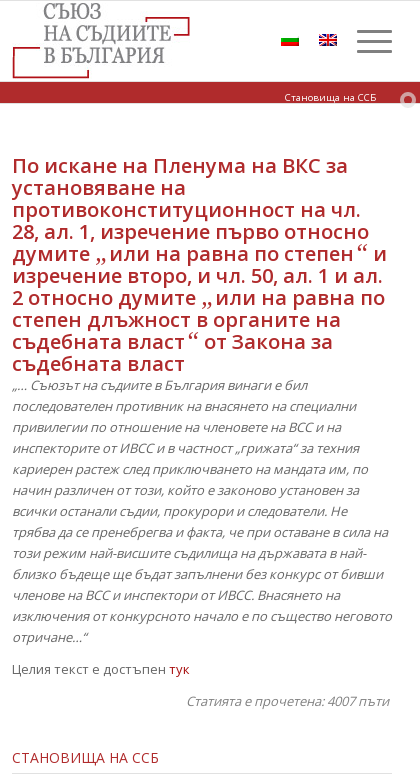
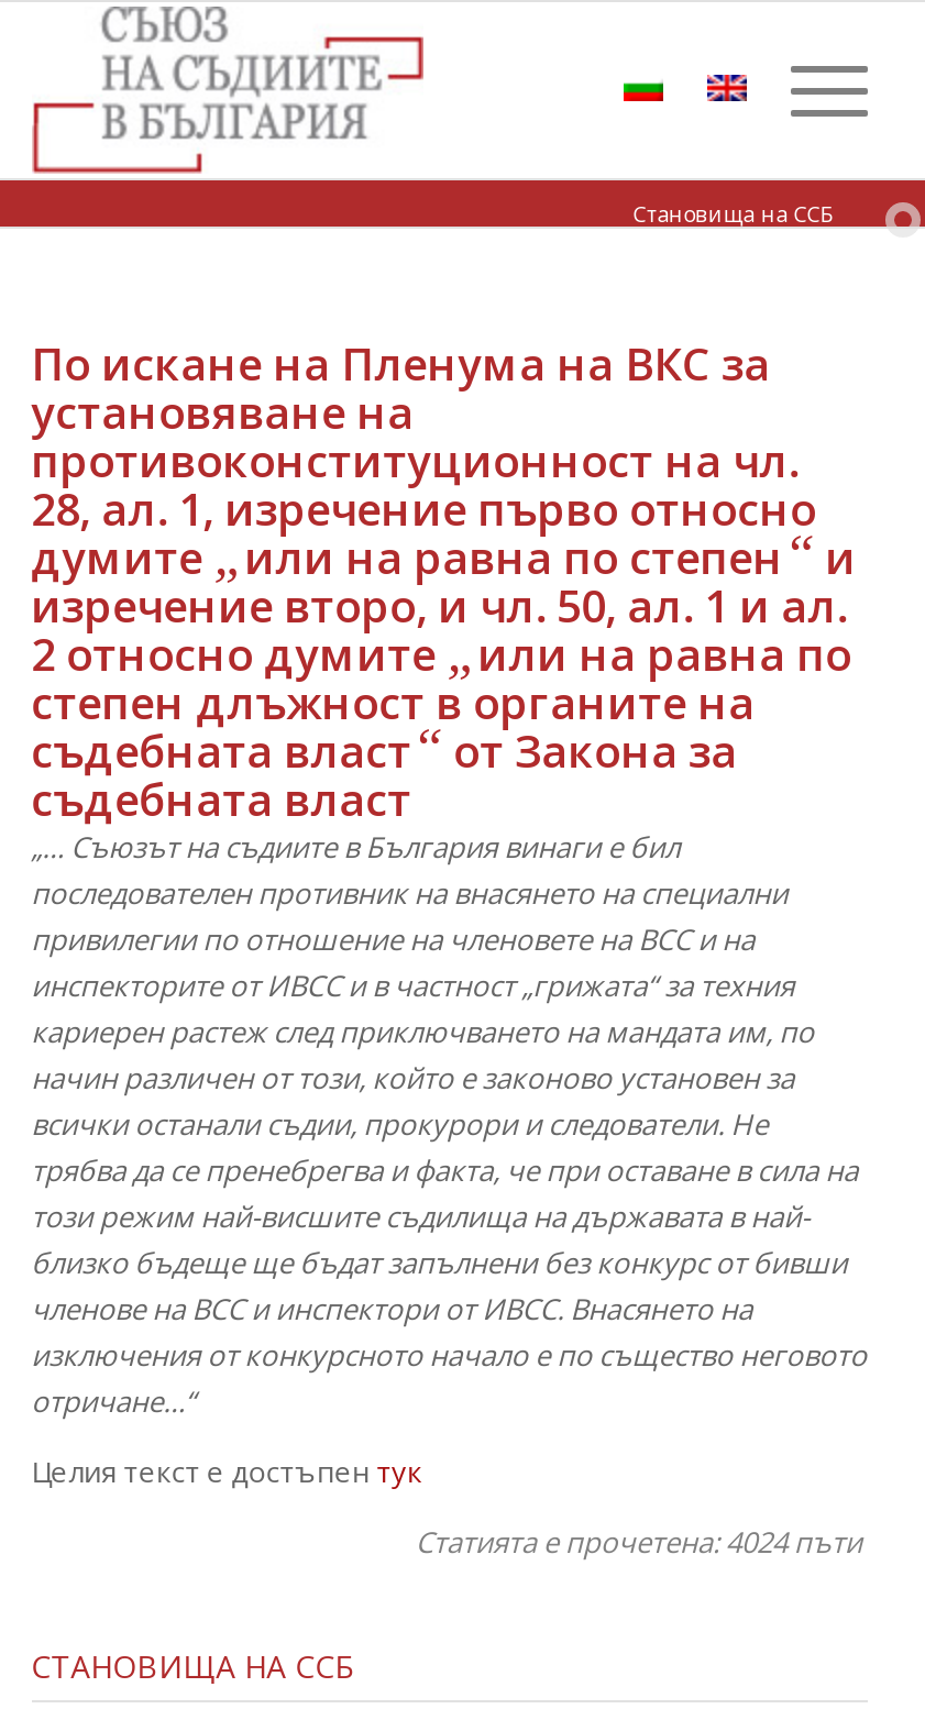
[186,692,392,710] Статията е прочетена: 4007пъти -> [416,1522,869,1562] Статията е прочетена: 4024пъти

